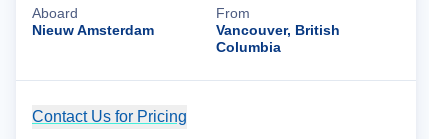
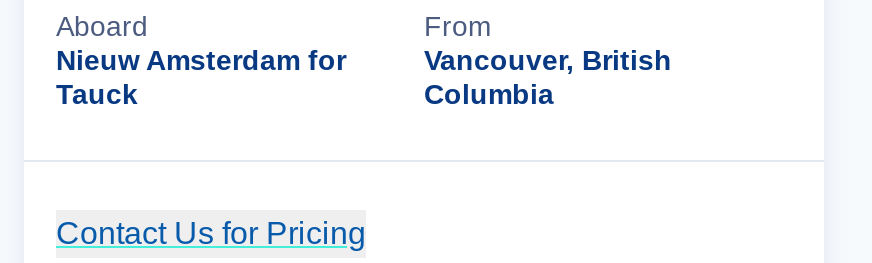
[32,22,154,38] Nieuw Amsterdam -> [56,44,346,110] Nieuw Amsterdam for | Tauck

